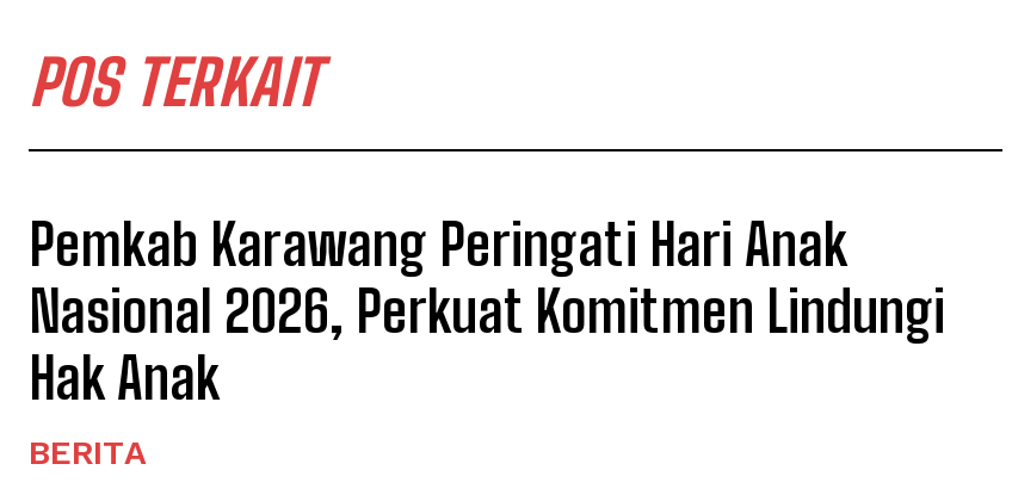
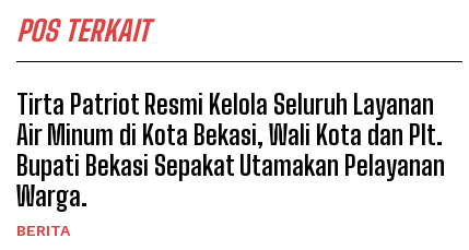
[29,210,945,412] Pemkab Karawang Peringati Hari Anak | Nasional 2026, Perkuat Komitmen Lindungi | Hak Anak -> [16,89,445,212] Tirta Patriot Resmi Kelola Seluruh Layanan | Air Minum di Kota Bekasi, Wali Kota dan Plt. | Bupati Bekasi Sepakat Utamakan Pelayanan | Warga.

